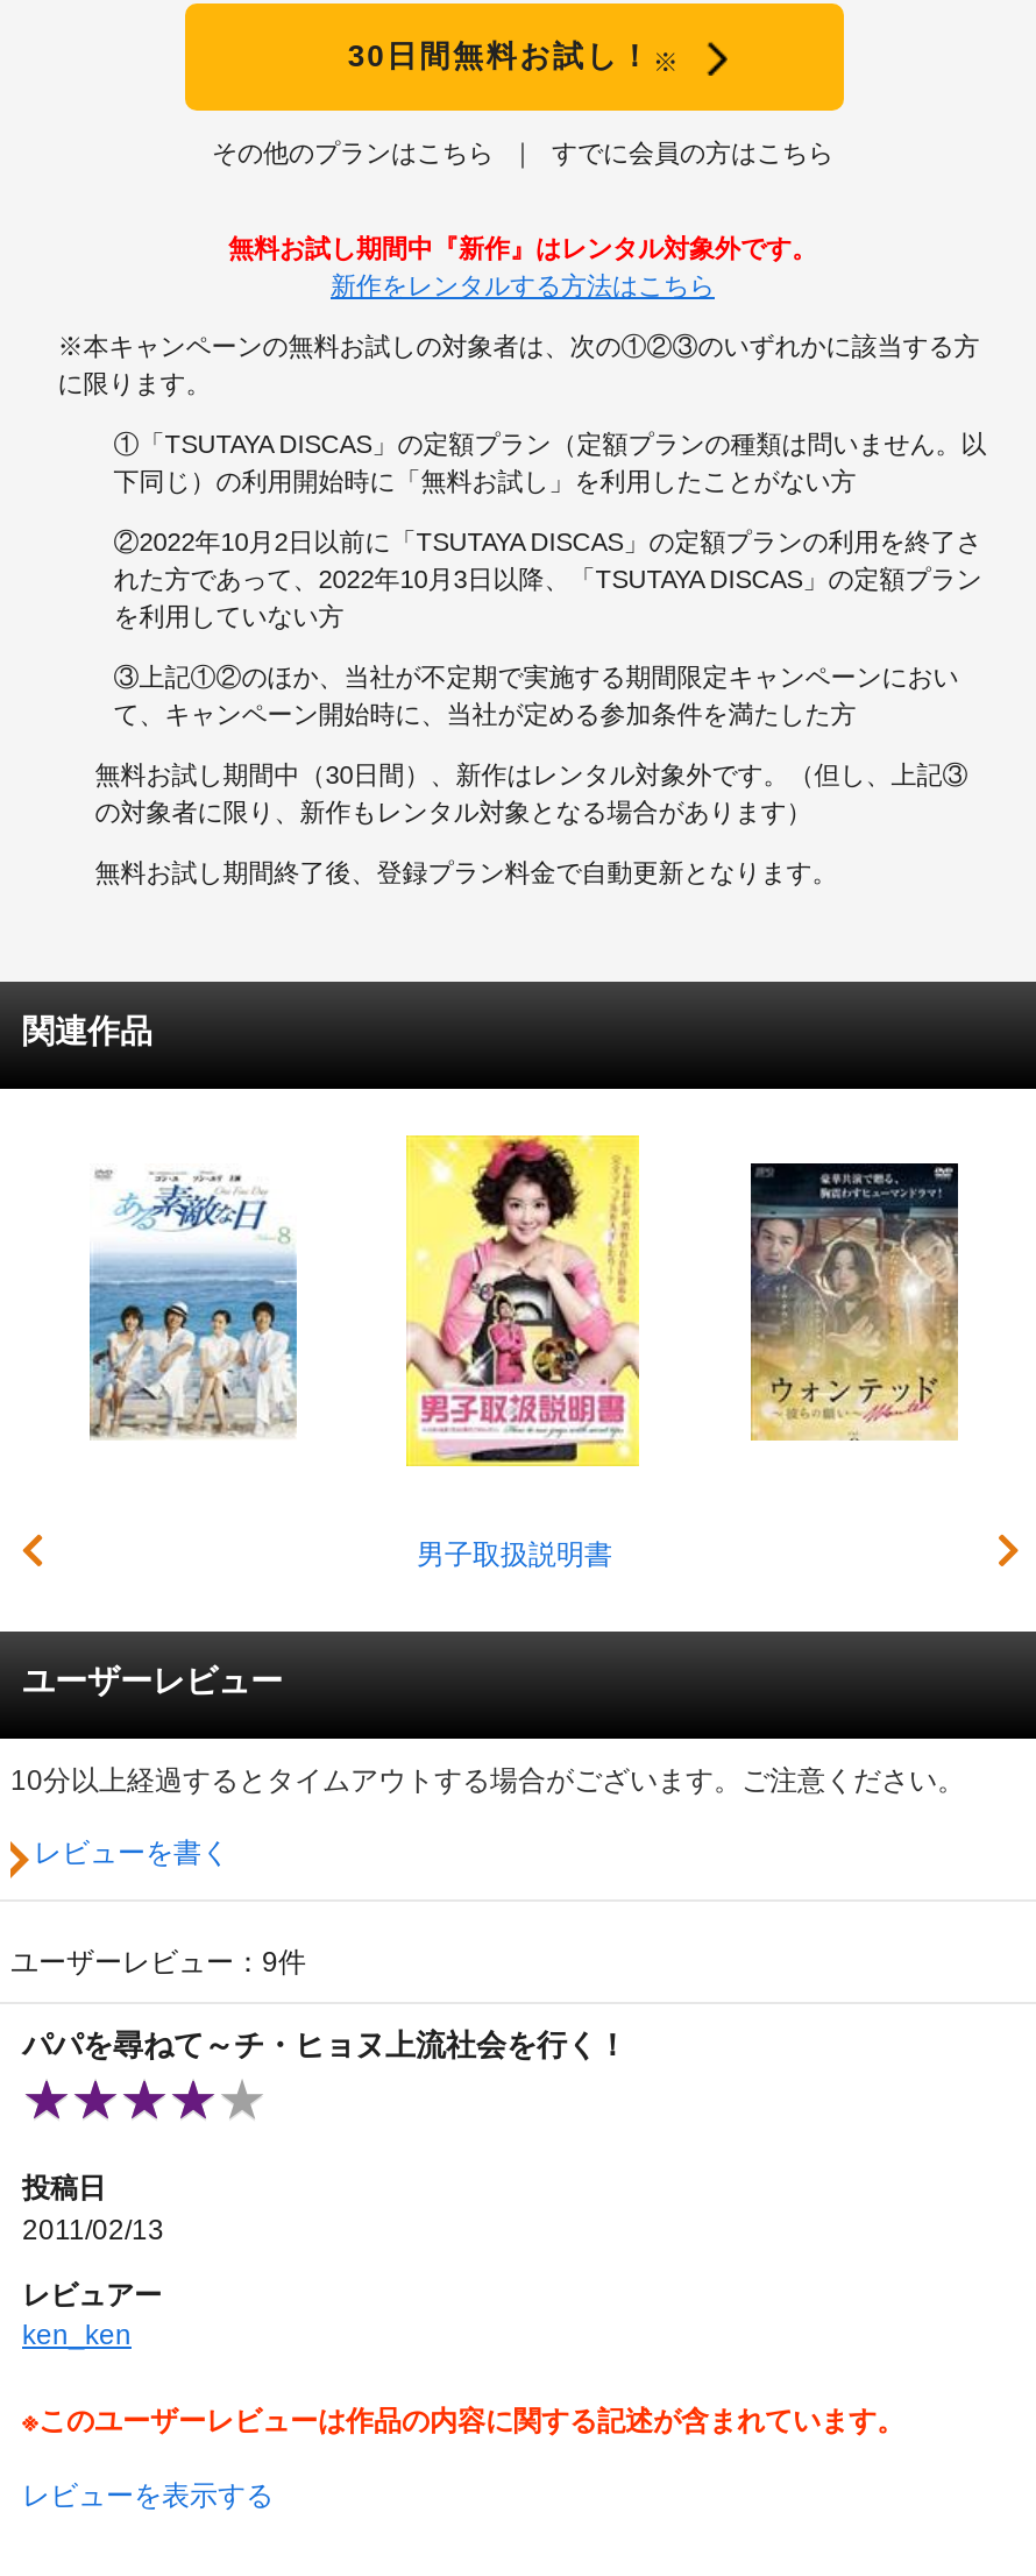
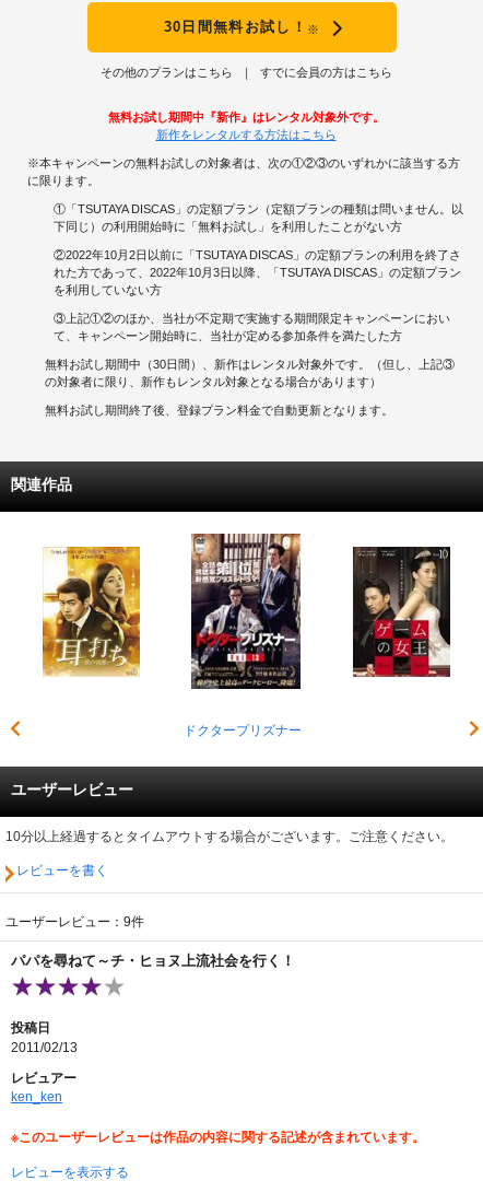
[404,1133,641,1572] [image] | 男子取扱説明書 -> [183,533,302,739] [image] | ドクタープリズナー
[87,1163,299,1438] [image] -> [42,546,141,677] [image]
[748,1163,960,1441] [image] -> [352,547,451,678] [image]

